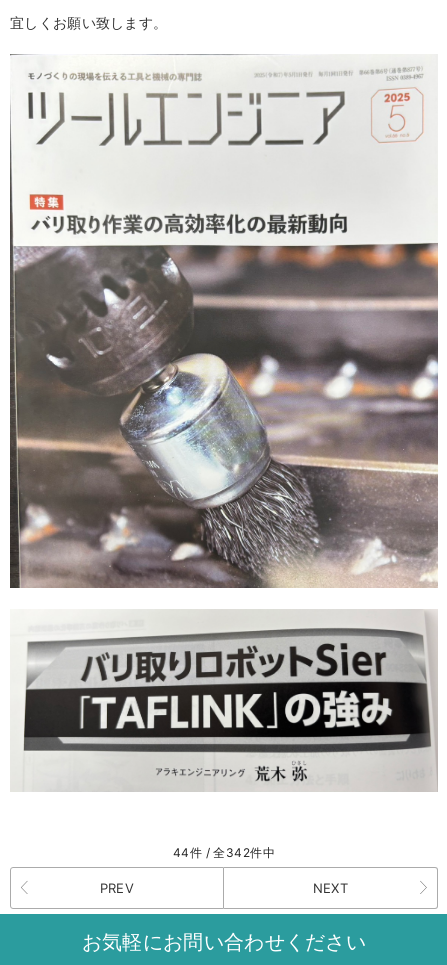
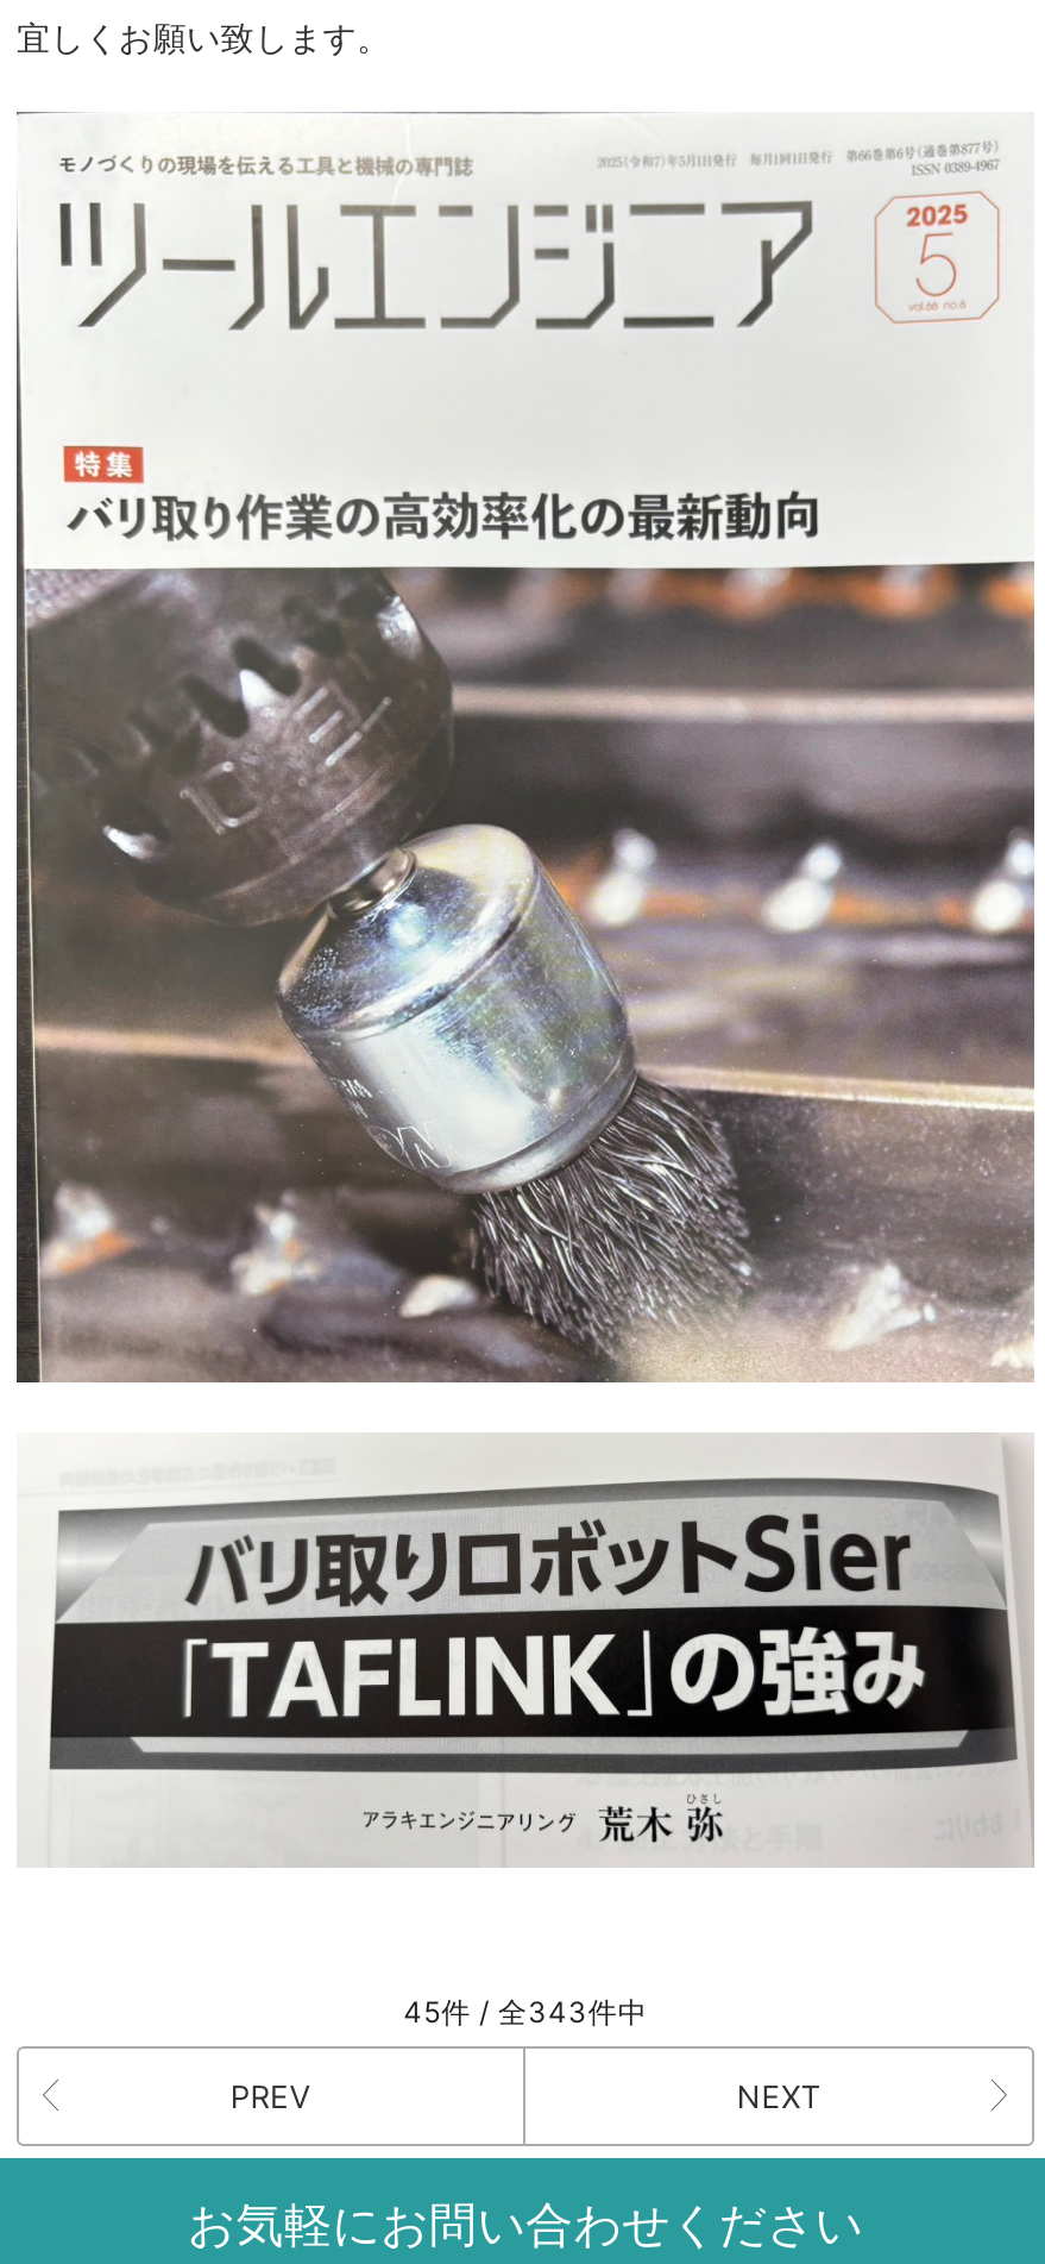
[173,845,275,860] 44件 / 全342件中 -> [403,1994,648,2030] 45件 / 全343件中

